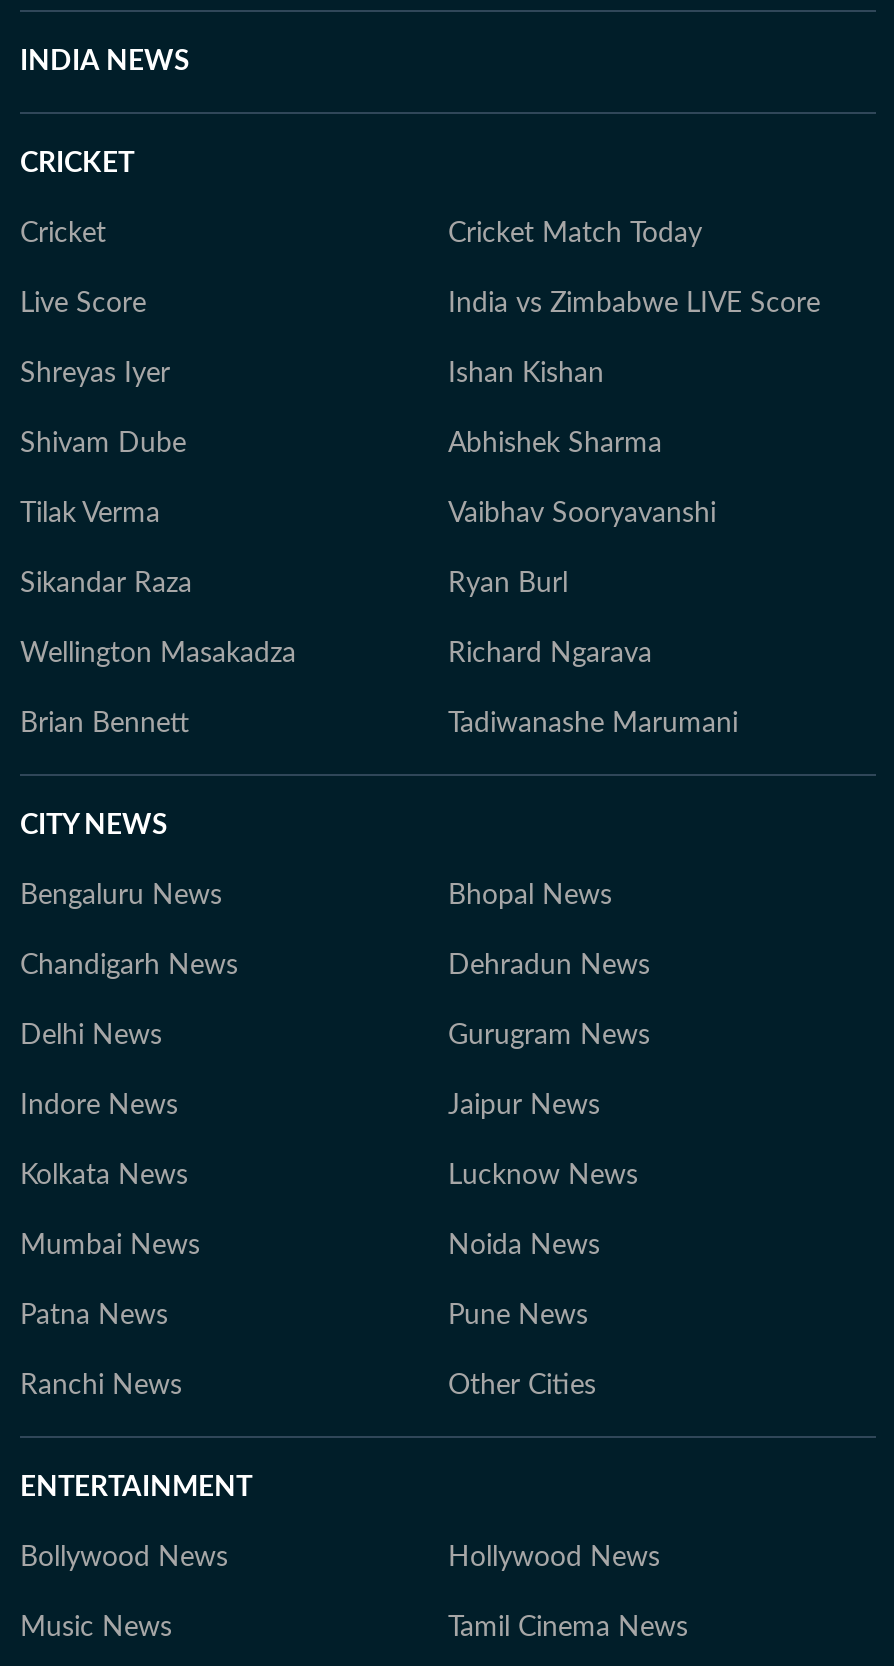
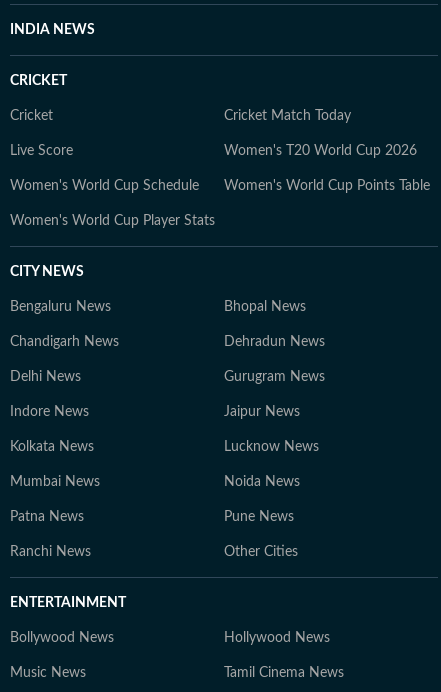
[20,290,820,738] India vs Zimbabwe LIVE Score | Shreyas Iyer | Ishan Kishan | Shivam Dube | Abhishek Sharma | Tilak Verma | Vaibhav Sooryavanshi | Sikandar Raza | Ryan Burl | Wellington Masakadza | Richard Ngarava | Brian Bennett | Tadiwanashe Marumani -> [10,144,430,228] Women's T20 World Cup 2026 | Women's World Cup Schedule | Women's World Cup Points Table | Women's World Cup Player Stats

